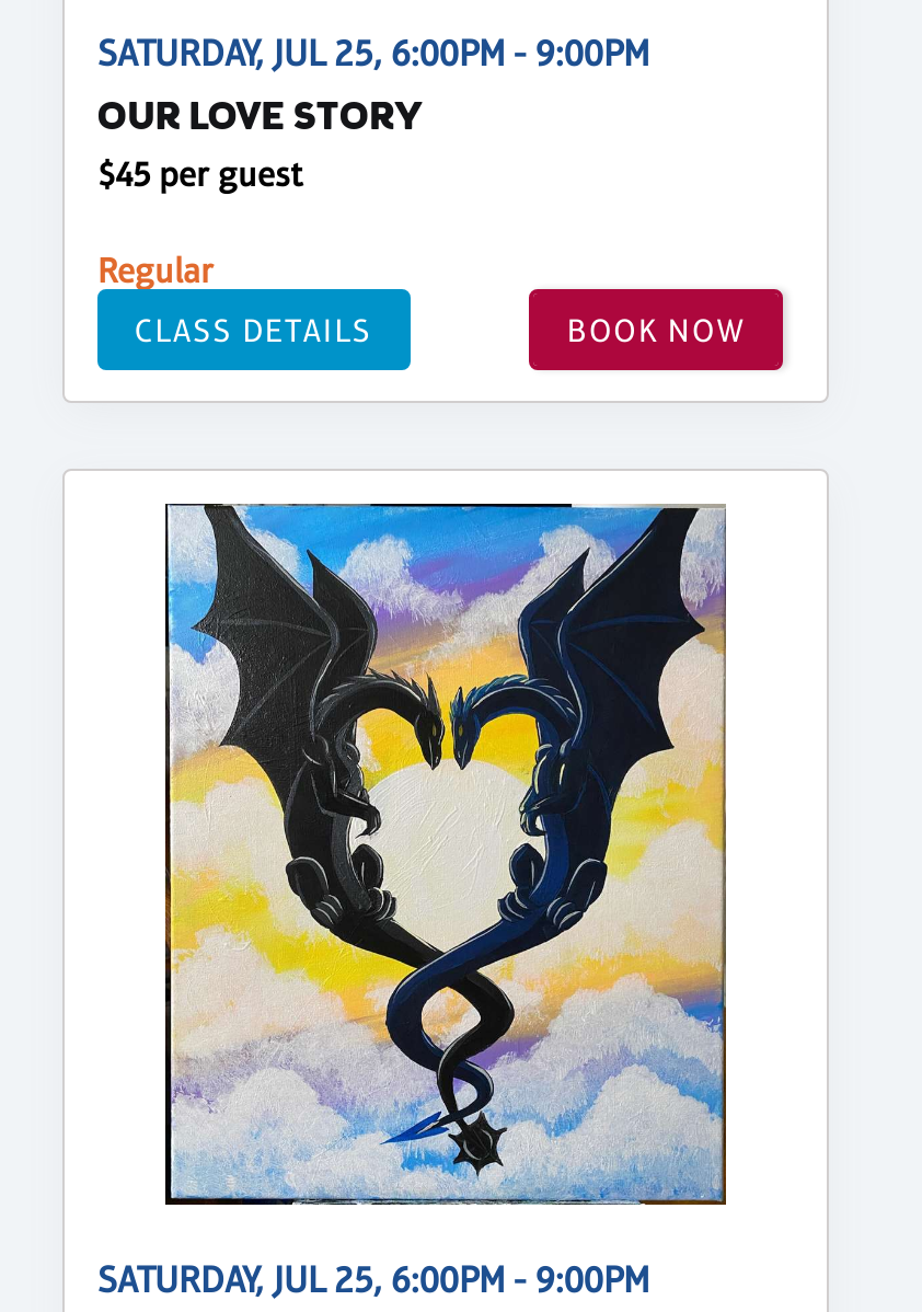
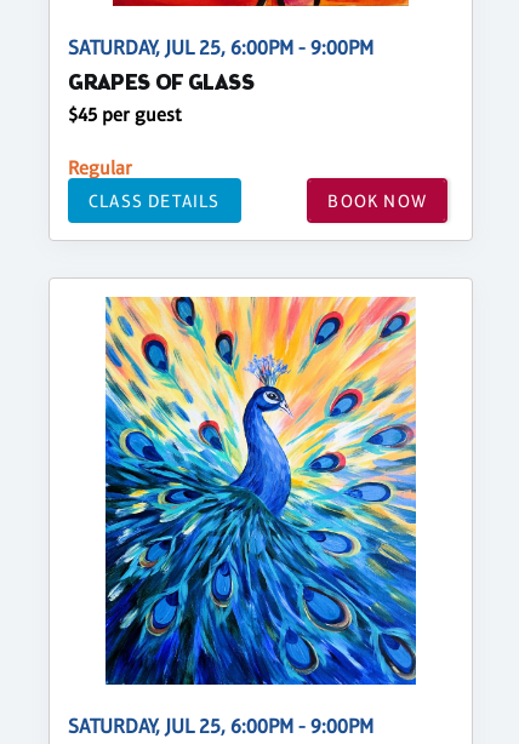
[97,92,423,147] OUR LOVE STORY -> [68,69,254,99] GRAPES OF GLASS
[163,502,728,1207] [image] -> [104,296,417,686] [image]

